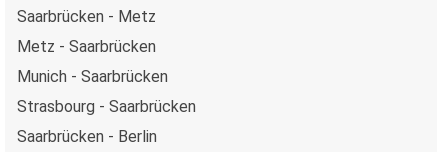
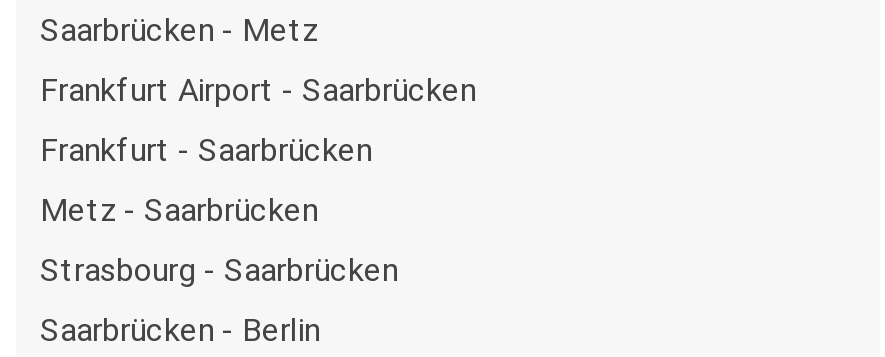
none -> [40,70,476,168] Frankfurt Airport - Saarbrücken | Frankfurt - Saarbrücken
moved [17,36,156,55] -> [40,190,318,228]: Metz - Saarbrücken
[17,66,168,85] Munich - Saarbrücken -> none

